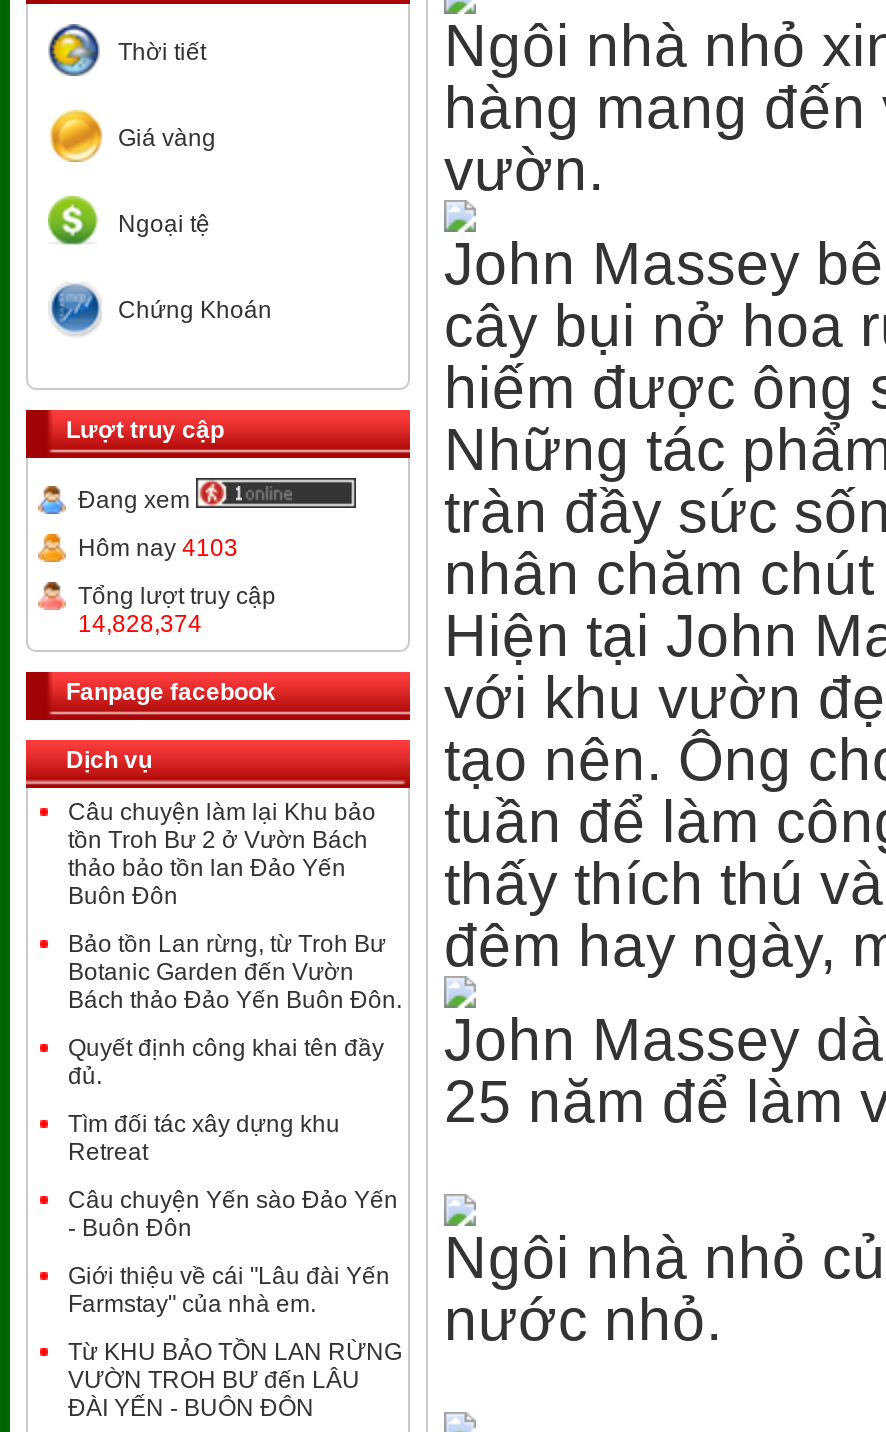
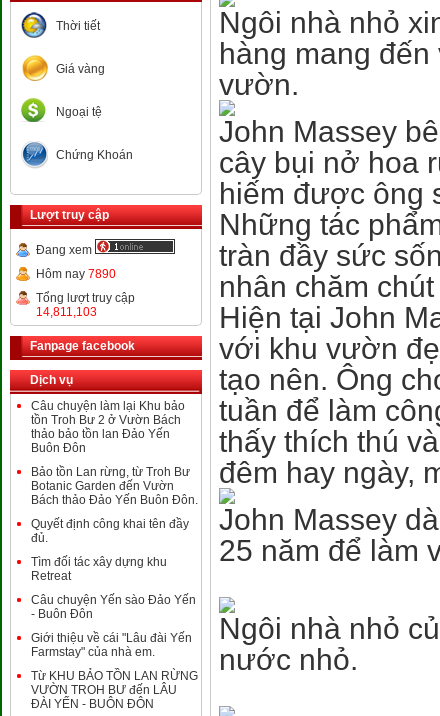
[78,534,238,562] Hôm nay 4103 -> [36,267,116,281] Hôm nay 7890
[78,610,202,638] 14,828,374 -> [36,305,97,319] 14,811,103

